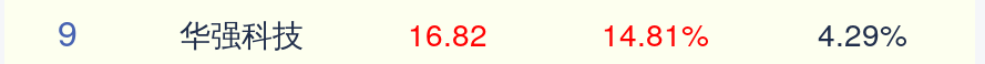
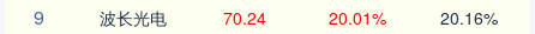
[179,11,906,55] 华强科技 | 16.82 | 14.81% | 4.29% -> [100,6,498,29] 波长光电 | 70.24 | 20.01% | 20.16%

